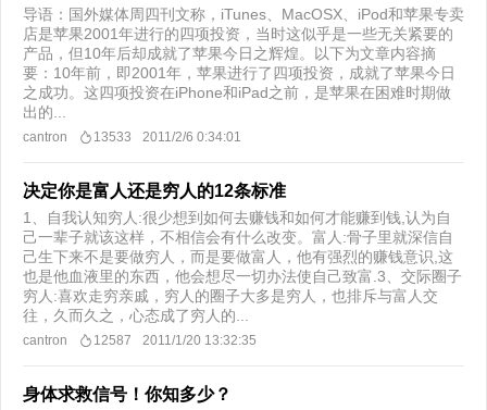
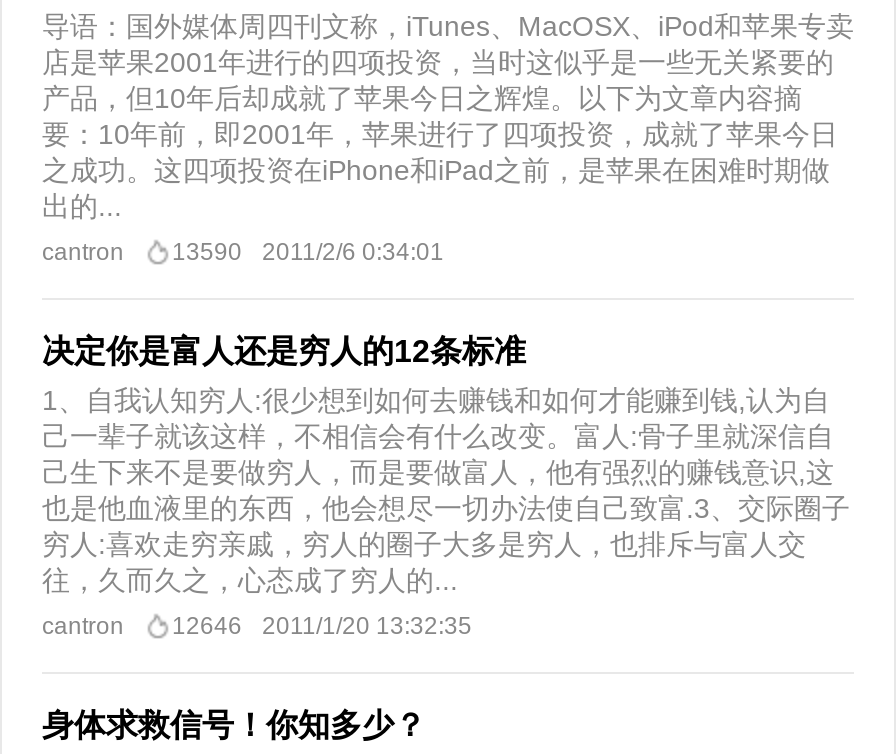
[23,129,241,145] cantron 13533 2011/2/6 0:34:01 -> [42,238,444,266] cantron 13590 2011/2/6 0:34:01
[23,333,257,348] cantron 12587 2011/1/20 13:32:35 -> [42,612,472,640] cantron 12646 2011/1/20 13:32:35

